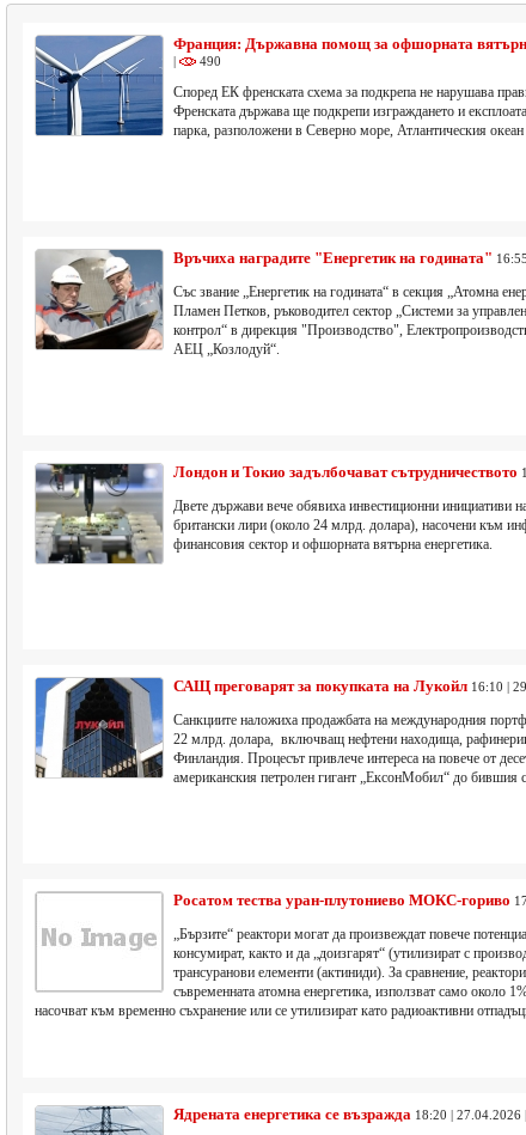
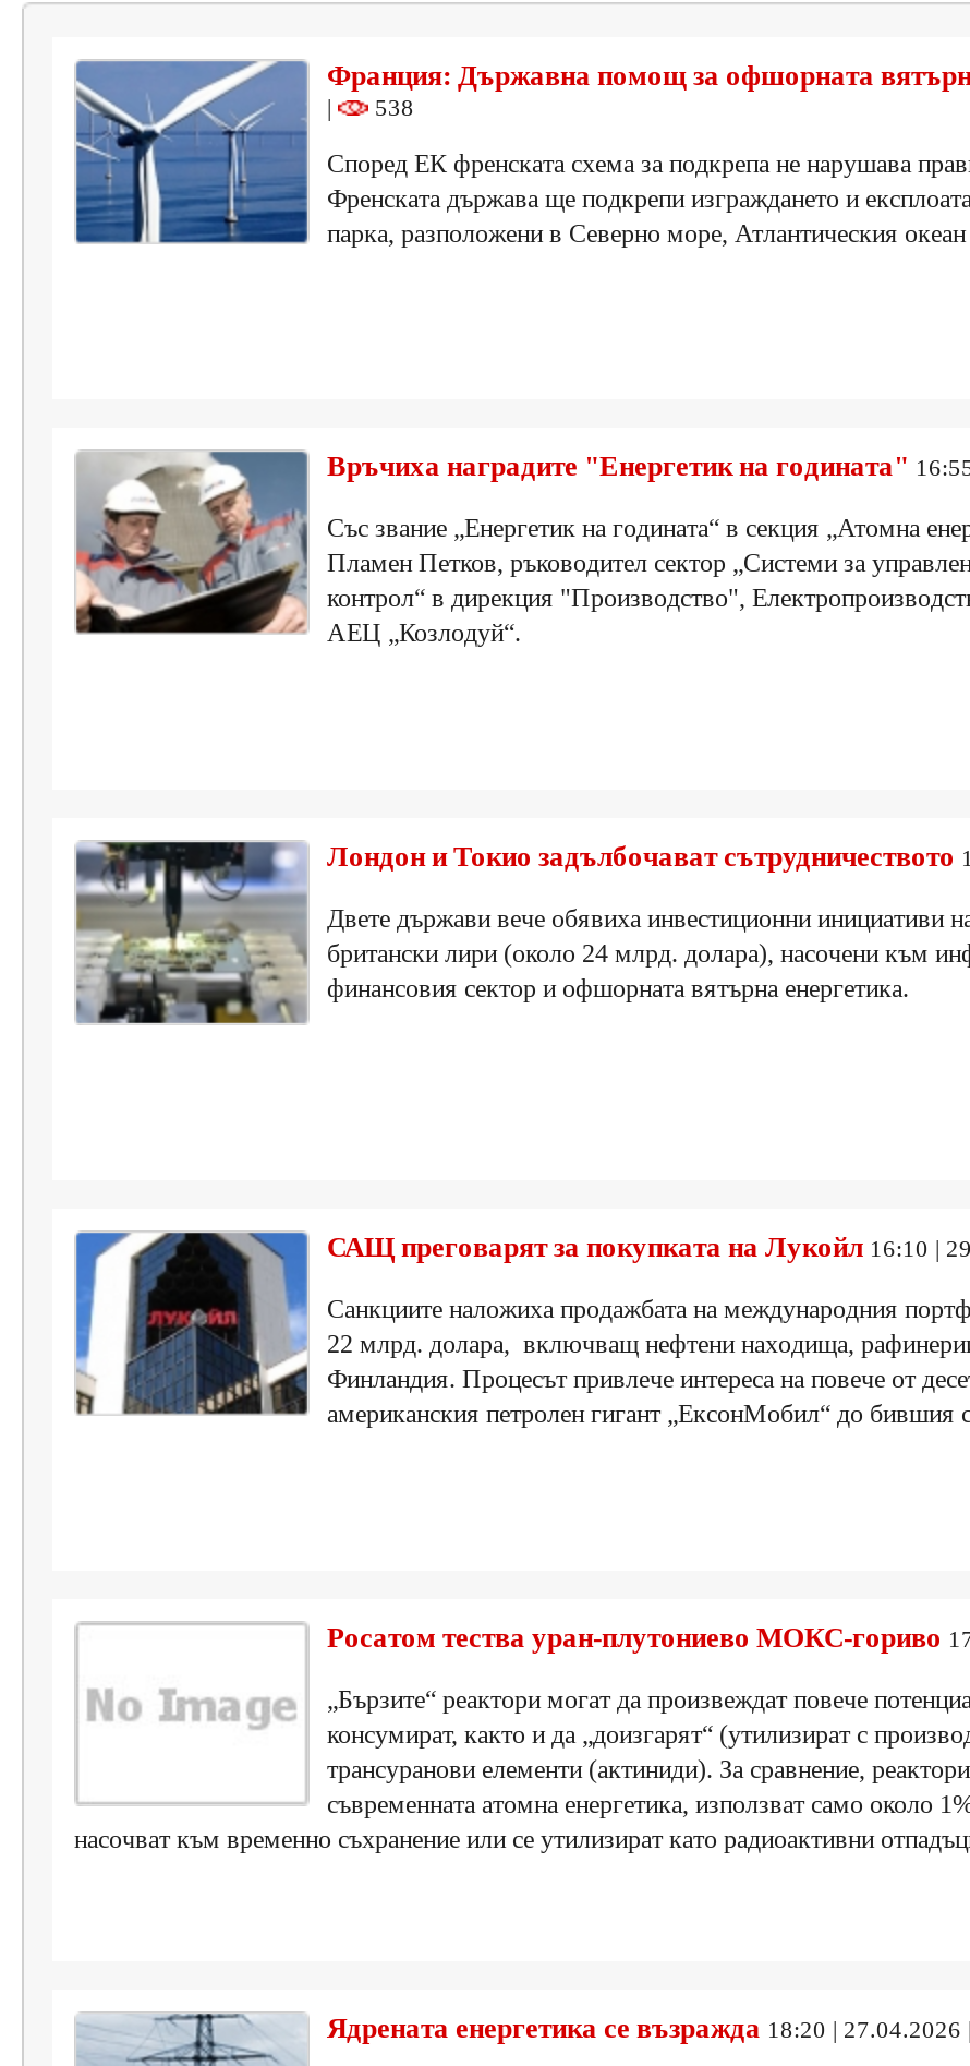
[196,54,221,68] 490 -> [368,94,414,120] 538

